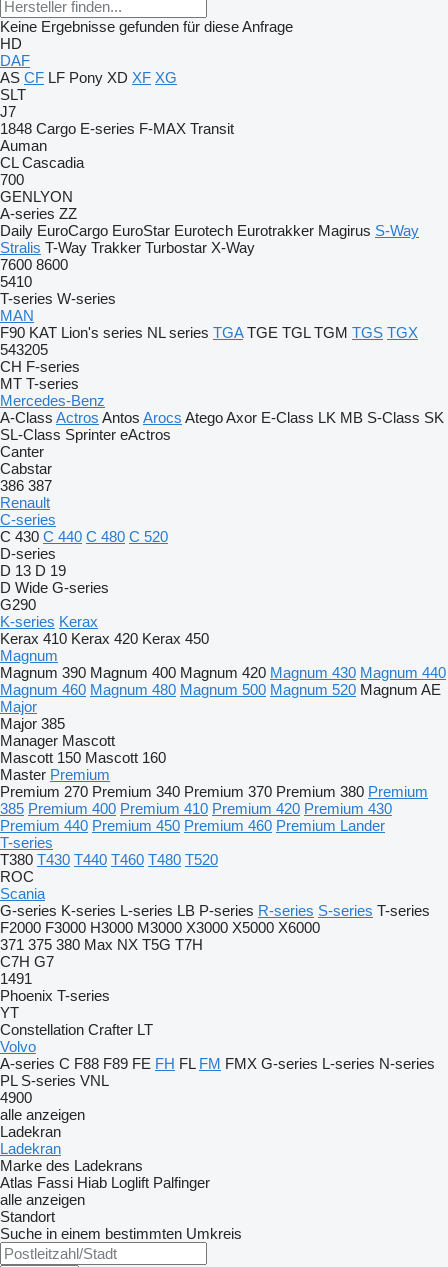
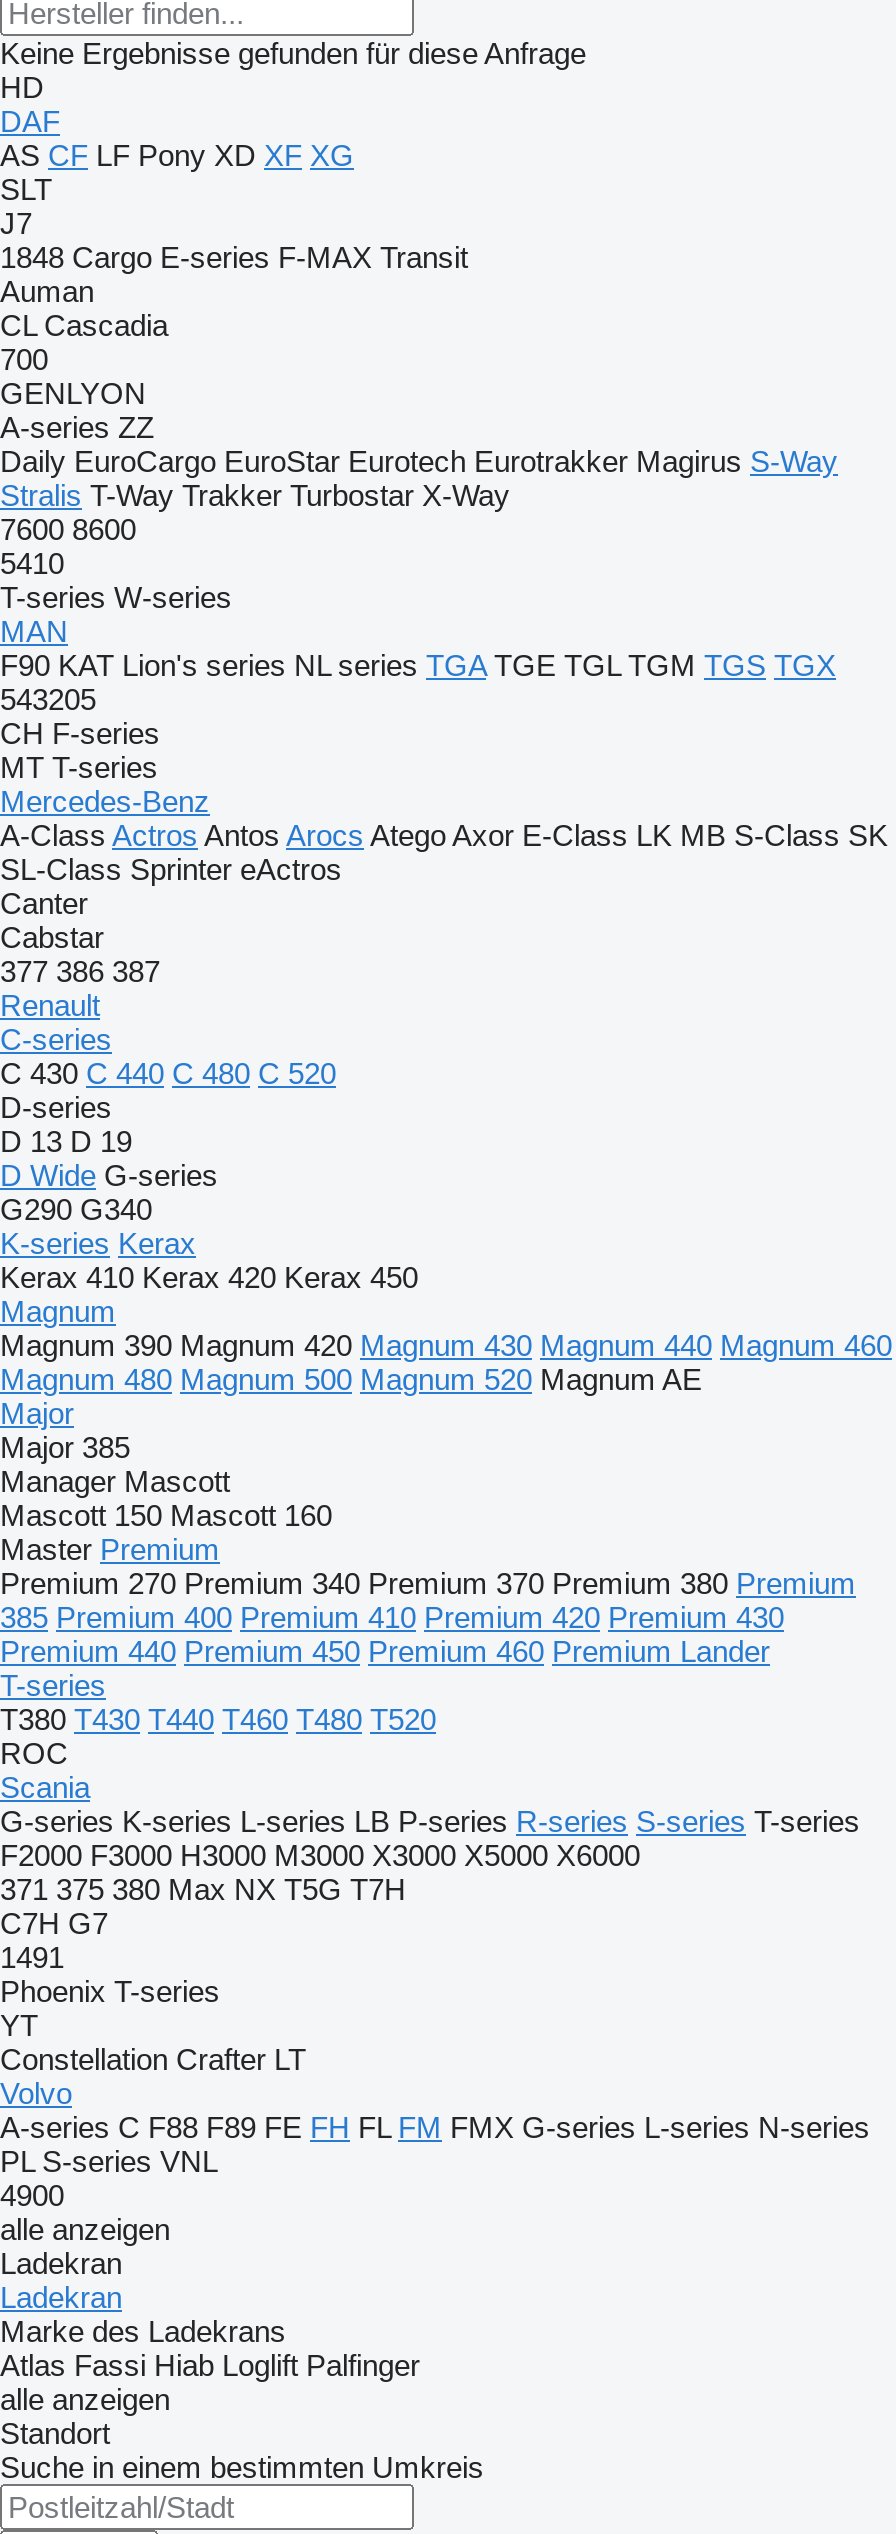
[0,477,52,494] 386 387 -> [0,954,160,988] 377 386 387
[0,596,36,613] G290 -> [0,1192,152,1226] G290 G340
[0,664,446,698] Magnum 390 Magnum 400 Magnum 420 Magnum 430 Magnum 440 | Magnum 460 Magnum 480 Magnum 500 Magnum 520 Magnum AE -> [0,1328,892,1396] Magnum 390 Magnum 420 Magnum 430 Magnum 440 Magnum 460 | Magnum 480 Magnum 500 Magnum 520 Magnum AE

